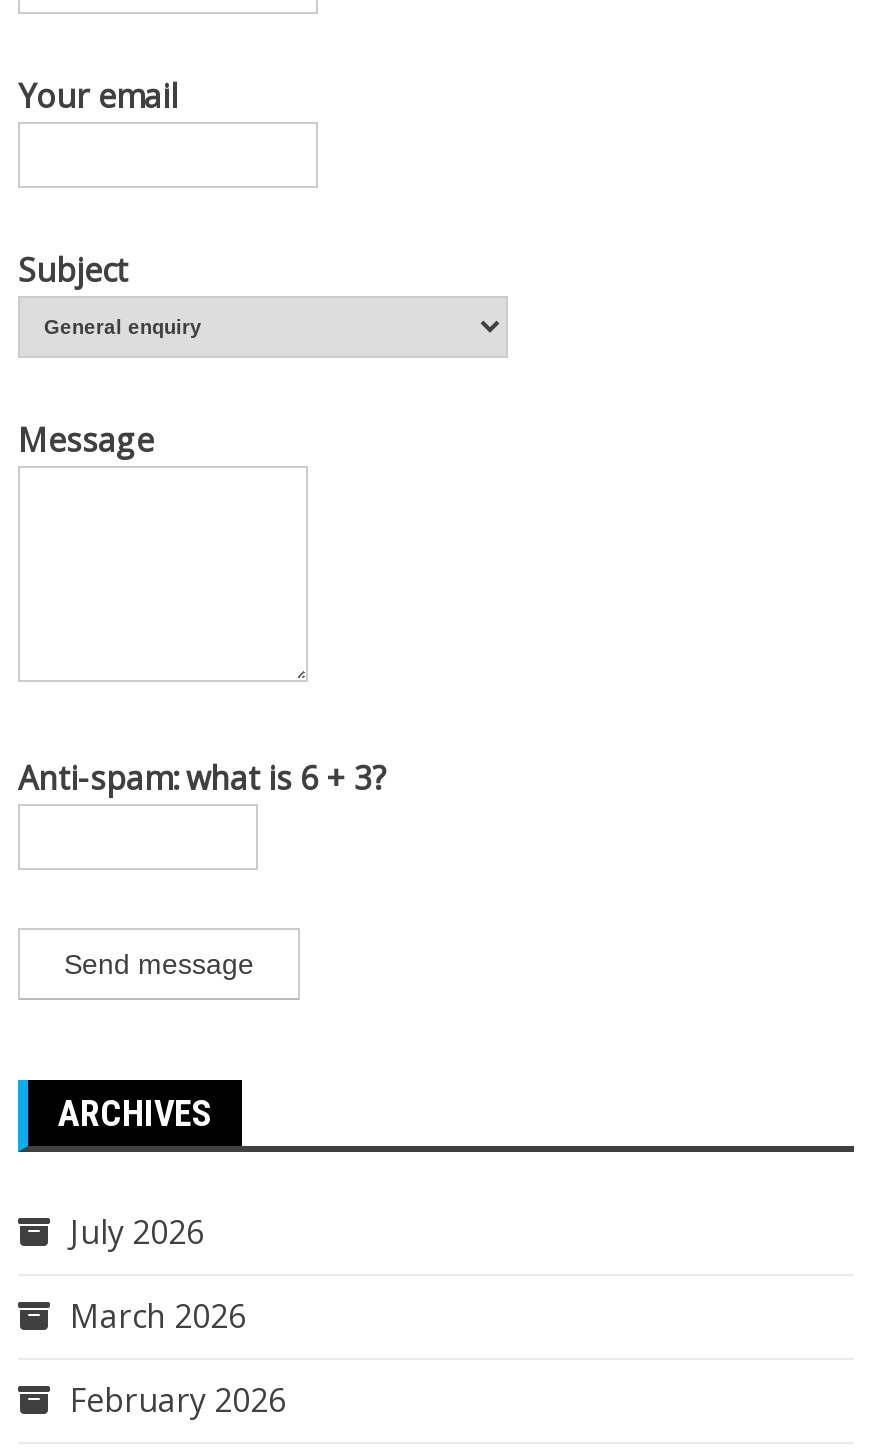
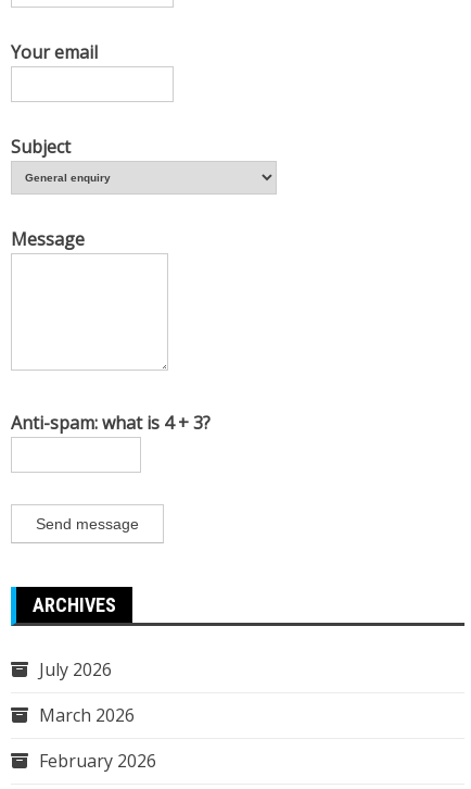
[18,755,386,799] Anti-spam: what is 6 + 3? -> [11,410,211,434] Anti-spam: what is 4 + 3?

